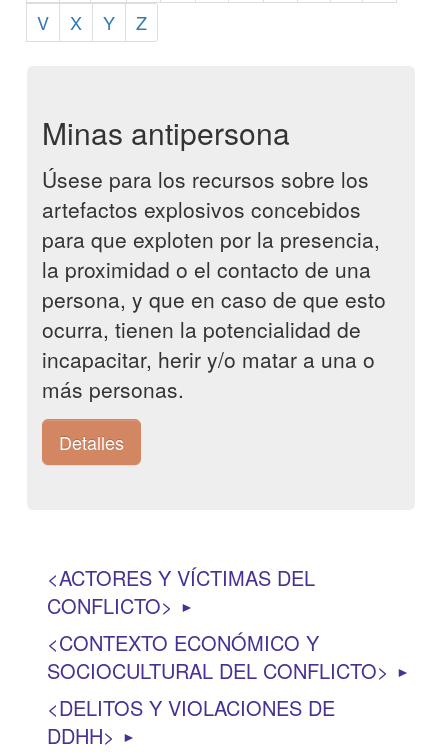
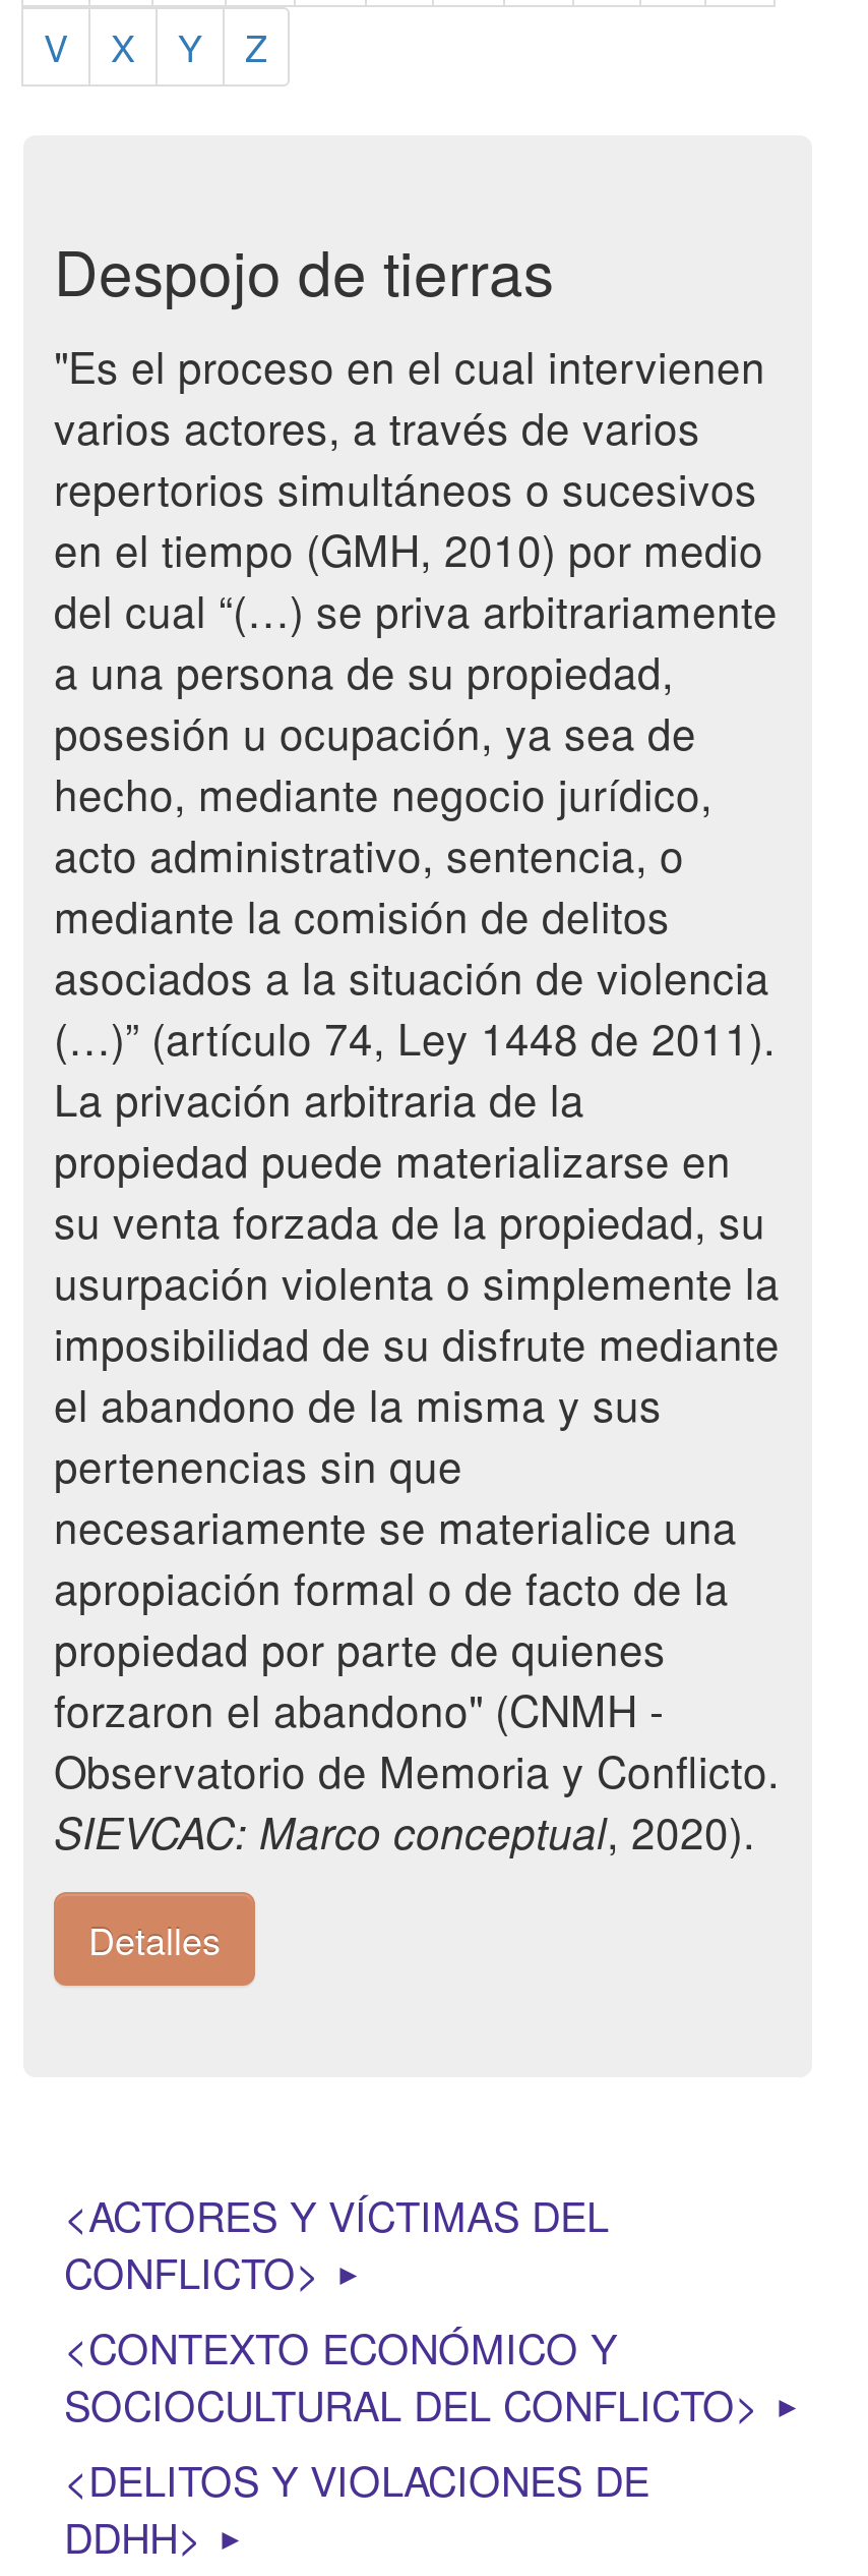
[42,111,386,404] Minas antipersona | Úsese para los recursos sobre los | artefactos explosivos concebidos | para que exploten por la presencia, | la proximidad o el contacto de una | persona, y que en caso de que esto | ocurra, tienen la potencialidad de | incapacitar, herir y/o matar a una o | más personas. -> [54,227,780,1862] Despojo de tierras | "Es el proceso en el cual intervienen | varios actores, a través de varios | repertorios simultáneos o sucesivos | en el tiempo (GMH, 2010) por medio | del cual “(…) se priva arbitrariamente | a una persona de su propiedad, | posesión u ocupación, ya sea de | hecho, mediante negocio jurídico, | acto administrativo, sentencia, o | mediante la comisión de delitos | asociados a la situación de violencia | (…)” (artículo 74, Ley 1448 de 2011). | La privación arbitraria de la | propiedad puede materializarse en | su venta forzada de la propiedad, su | usurpación violenta o simplemente la | imposibilidad de su disfrute mediante | el abandono de la misma y sus | pertenencias sin que | necesariamente se materialice una | apropiación formal o de facto de la | propiedad por parte de quienes | forzaron el abandono" (CNMH - | Observatorio de Memoria y Conflicto. | SIEVCAC: Marco conceptual, 2020).

